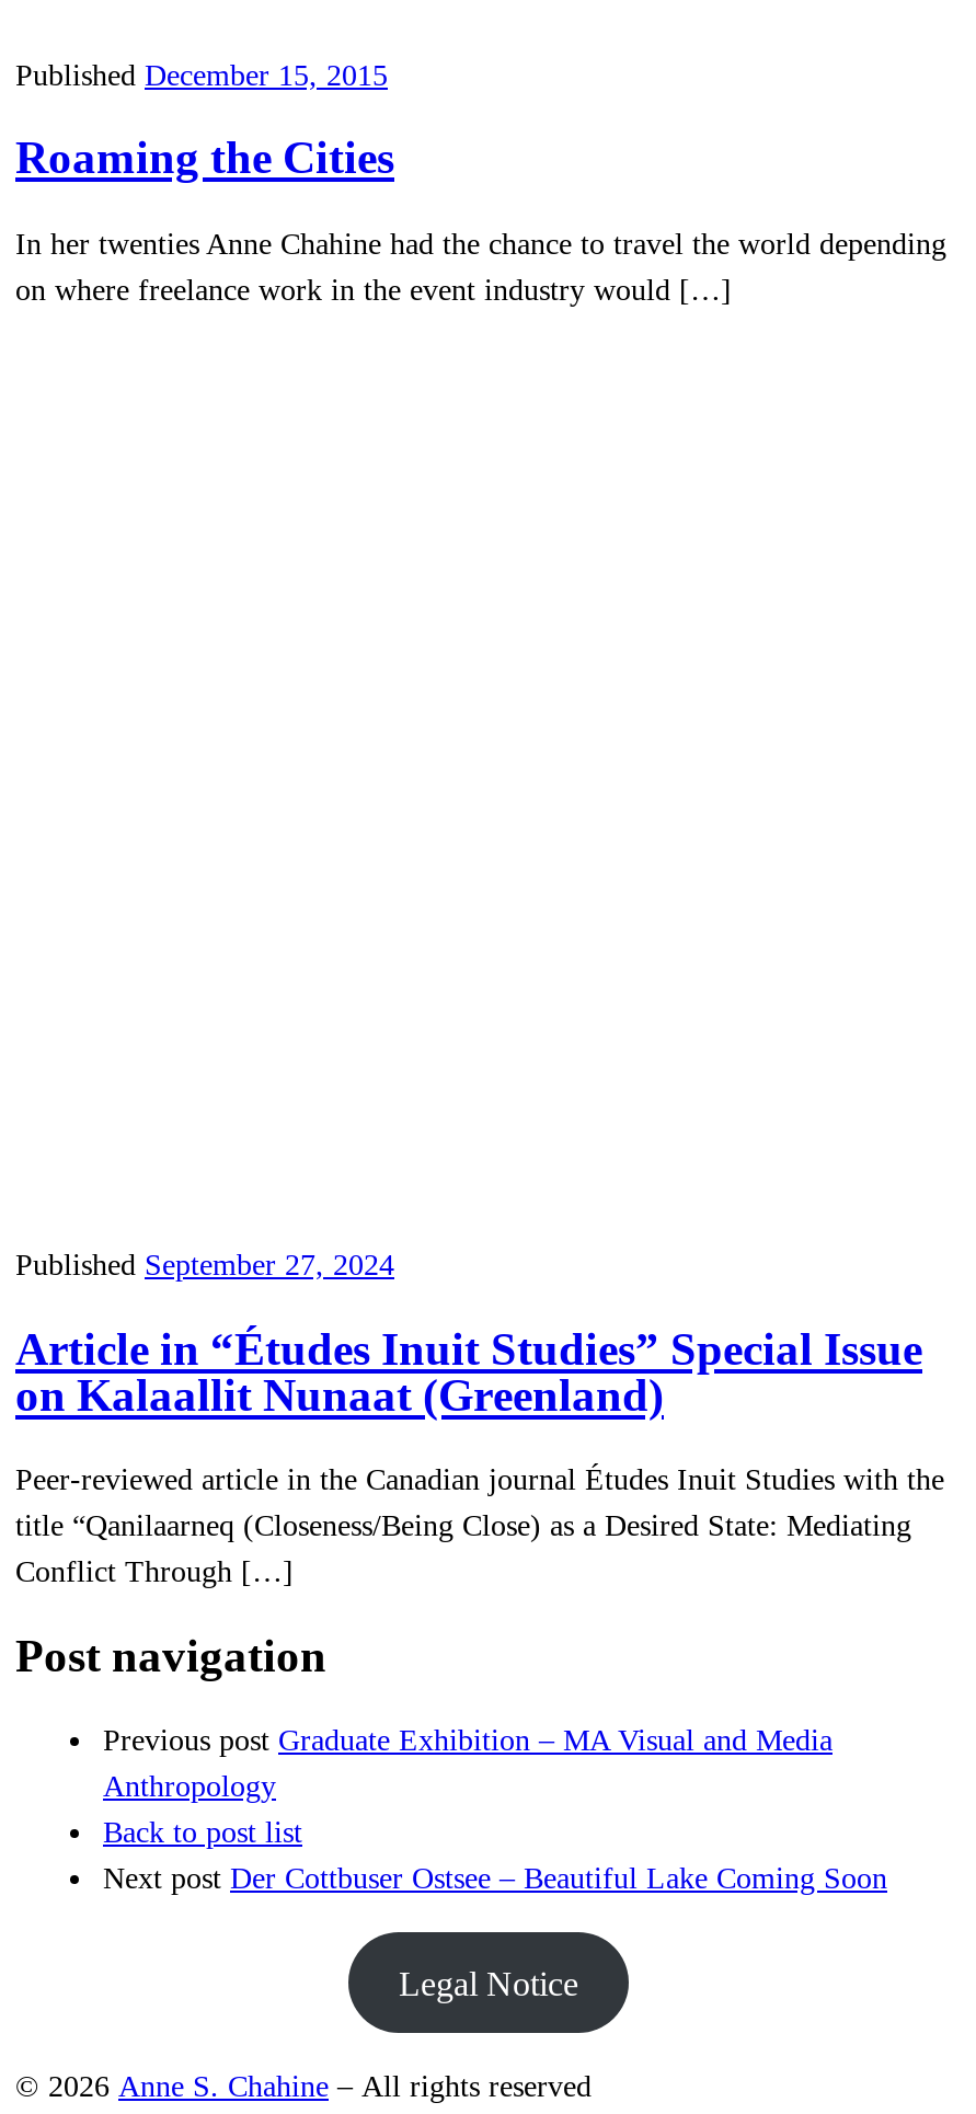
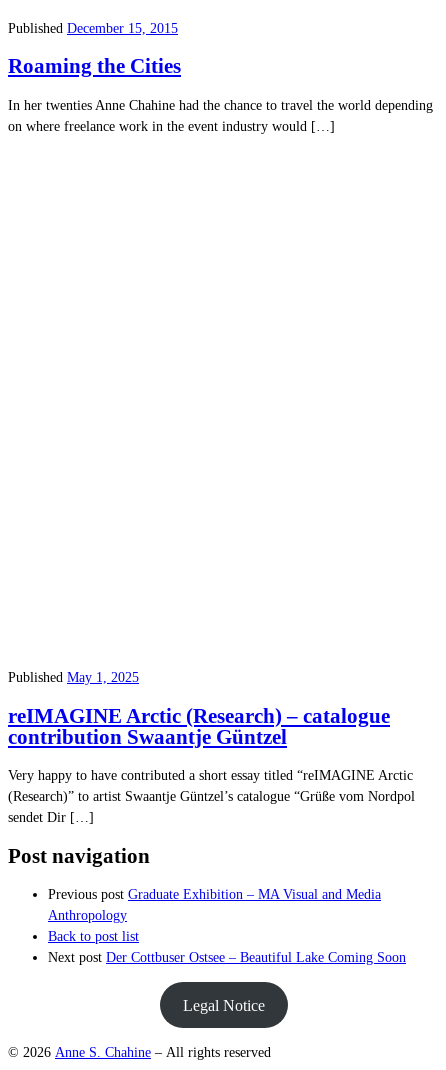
[15,1246,394,1282] Published September 27, 2024 -> [8,669,139,685] Published May 1, 2025
[15,1322,922,1421] Article in “Études Inuit Studies” Special Issue | on Kalaallit Nunaat (Greenland) -> [8,703,390,748] reIMAGINE Arctic (Research) – catalogue | contribution Swaantje Güntzel
[15,1461,944,1588] Peer-reviewed article in the Canadian journal Études Inuit Studies with the | title “Qanilaarneq (Closeness/Being Close) as a Desired State: Mediating | Conflict Through […] -> [8,767,415,825] Very happy to have contributed a short essay titled “reIMAGINE Arctic | (Research)” to artist Swaantje Güntzel’s catalogue “Grüße vom Nordpol | sendet Dir […]

